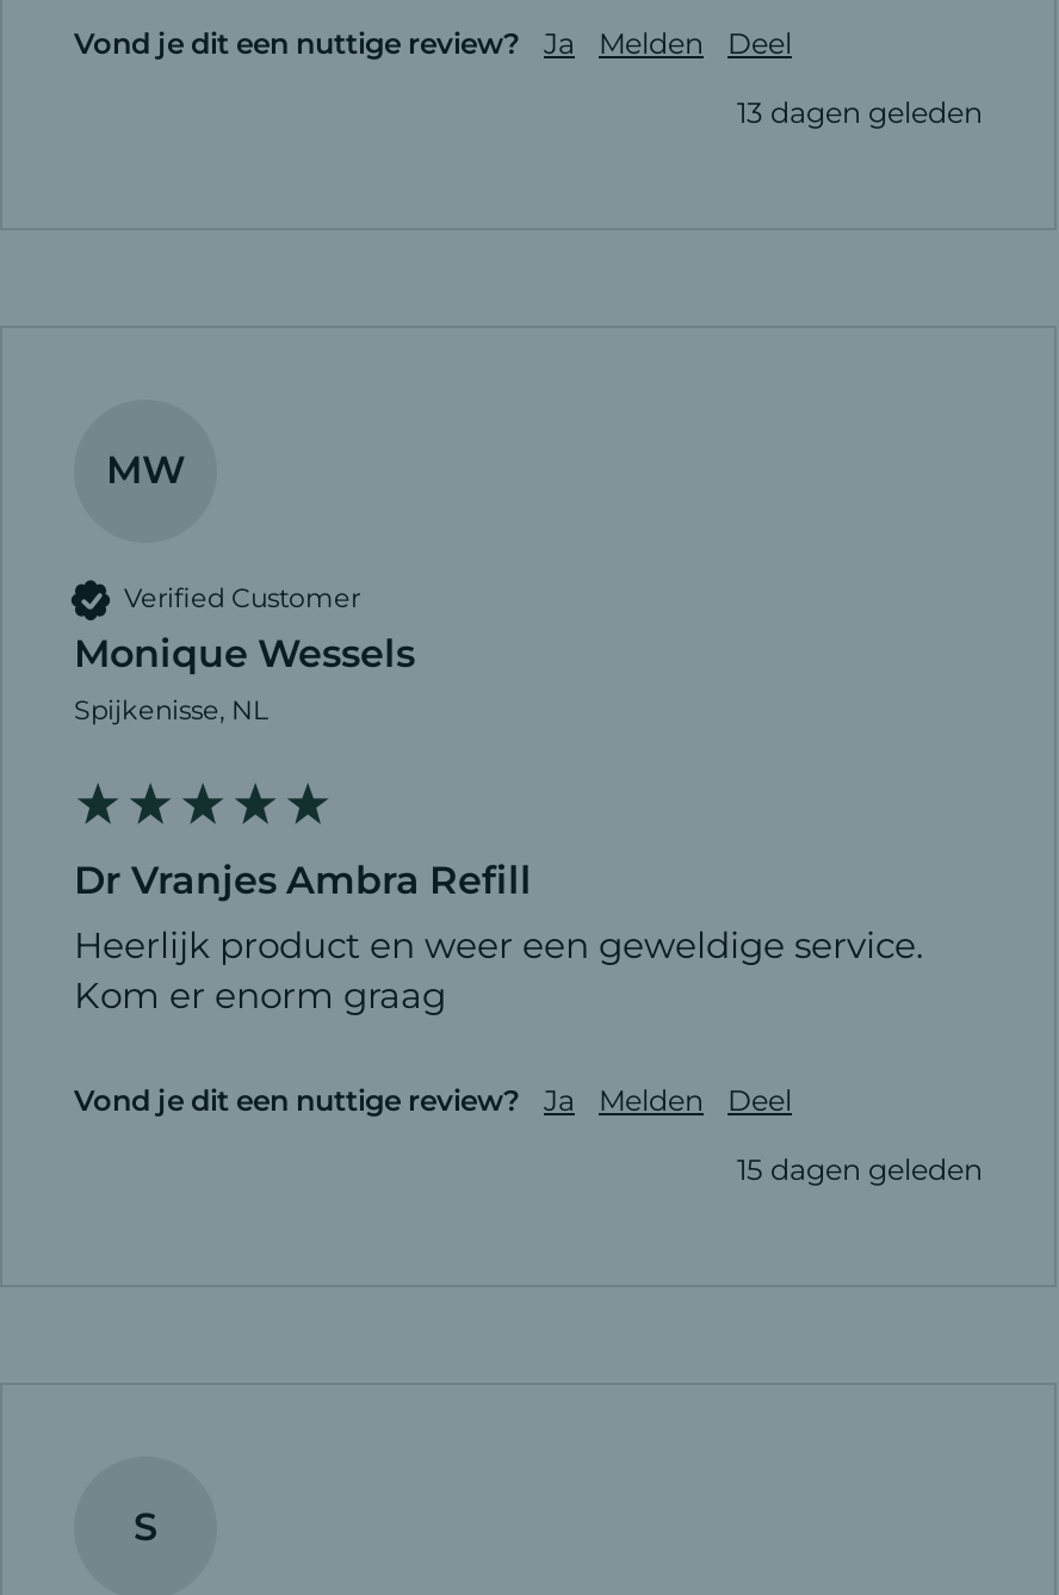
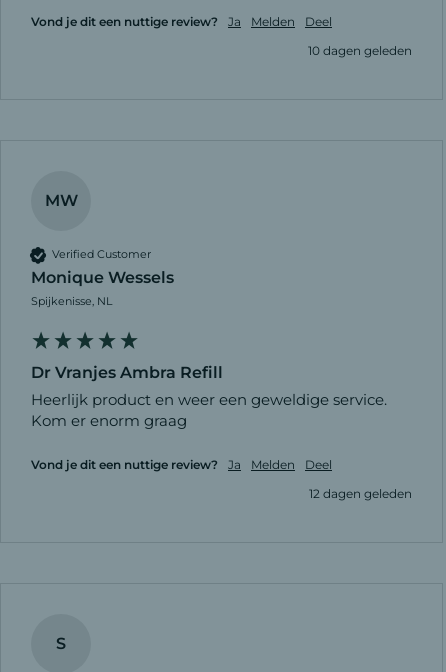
[737,94,983,130] 13 dagen geleden -> [308,43,412,58] 10 dagen geleden
[737,1151,983,1187] 15 dagen geleden -> [309,486,412,501] 12 dagen geleden

